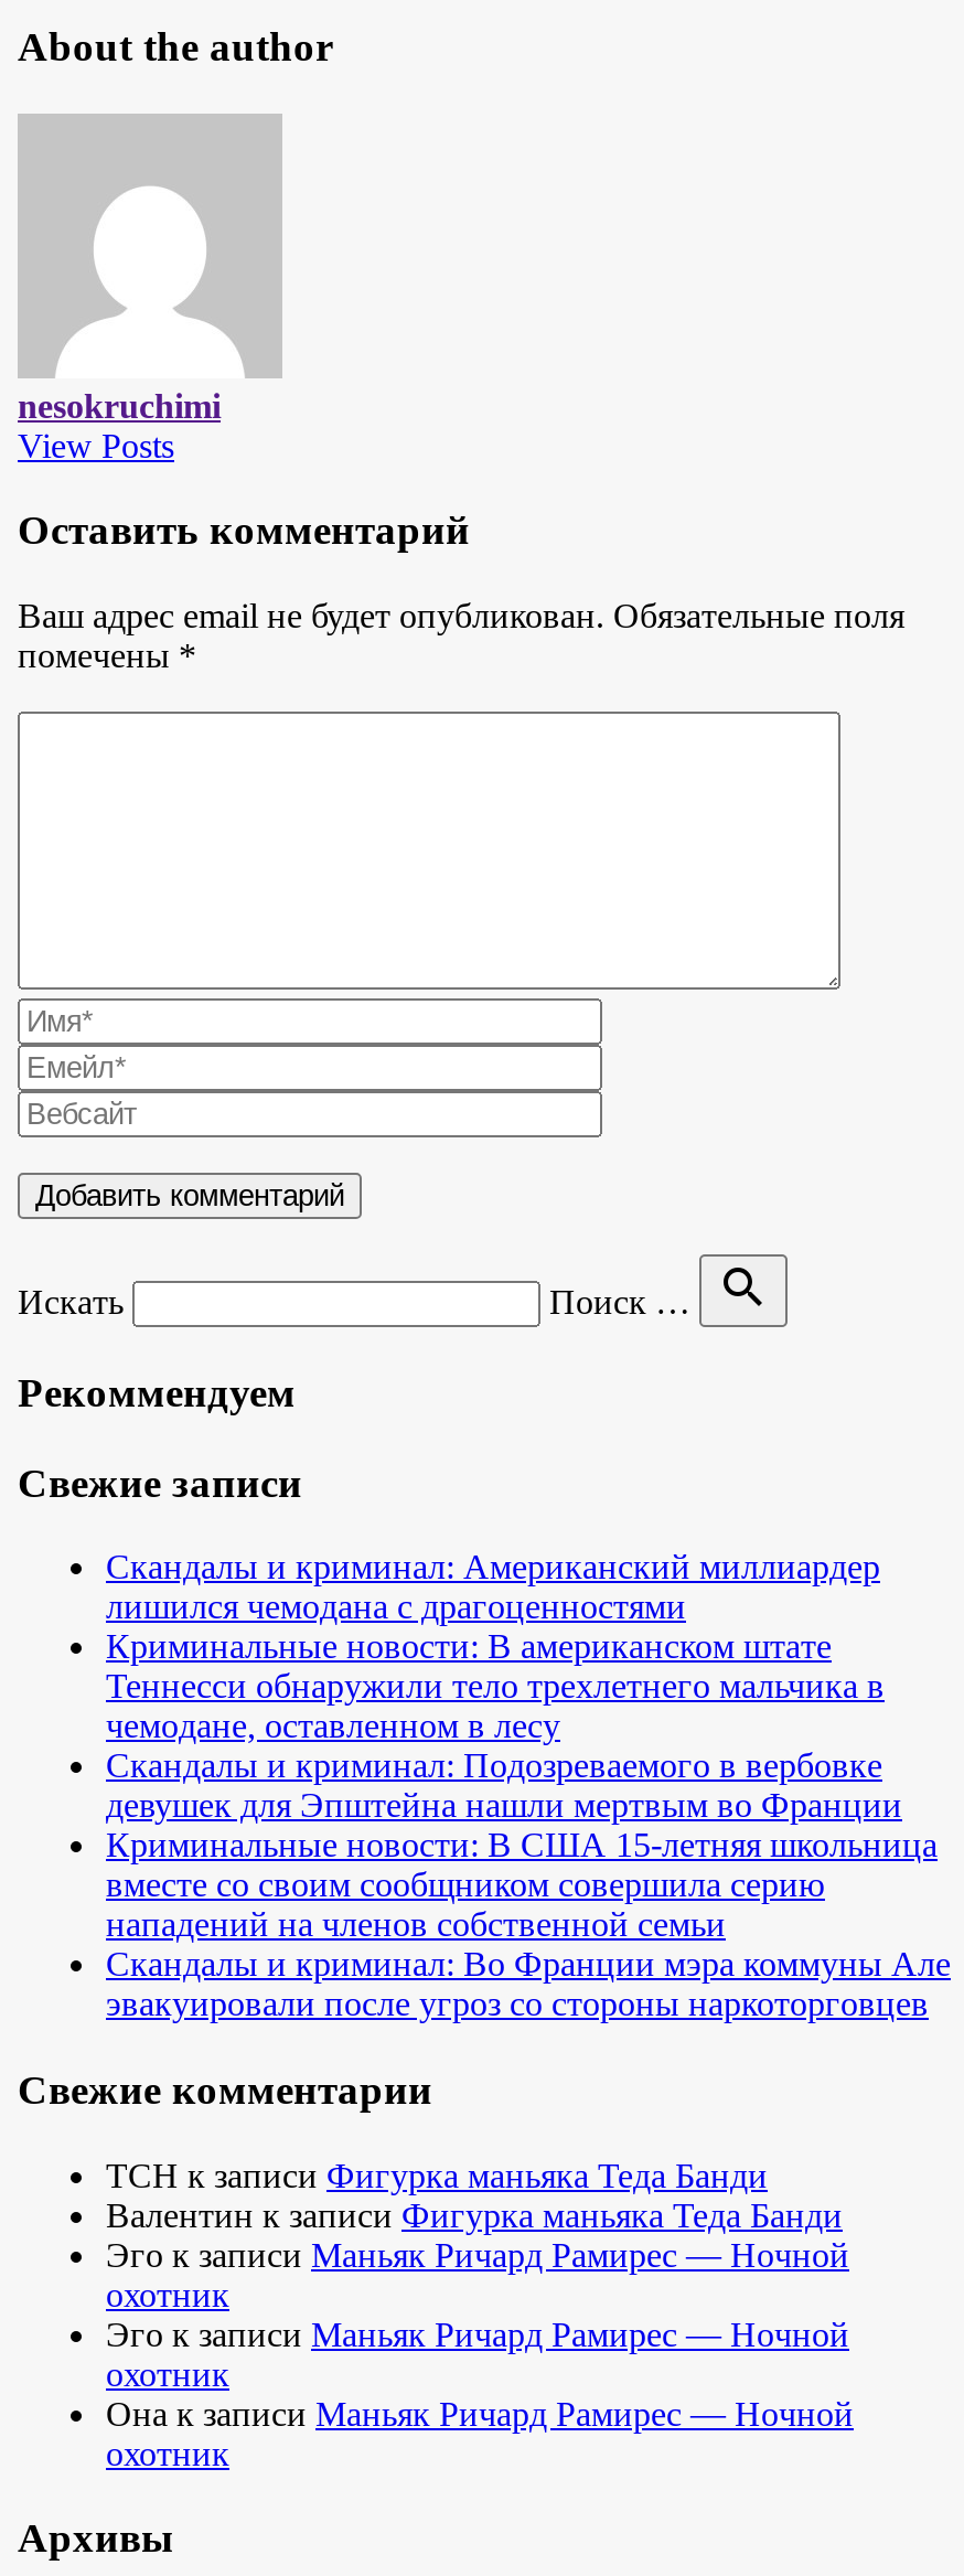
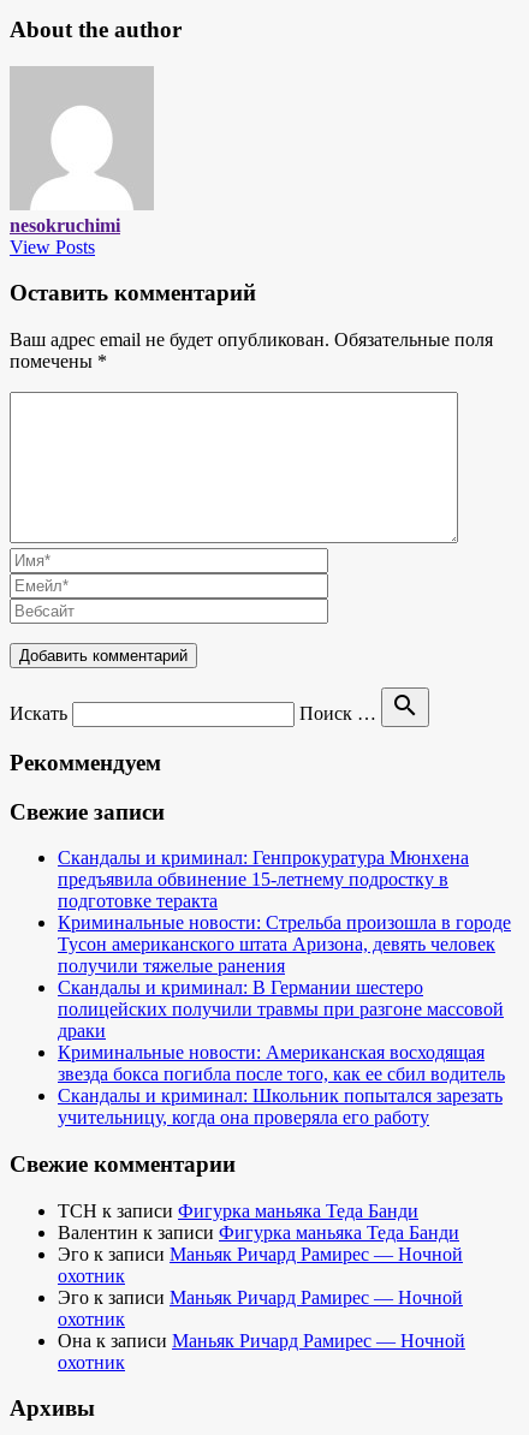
[106,1548,951,2023] Скандалы и криминал: Американский миллиардер | лишился чемодана с драгоценностями | Криминальные новости: В американском штате | Теннесси обнаружили тело трехлетнего мальчика в | чемодане, оставленном в лесу | Скандалы и криминал: Подозреваемого в вербовке | девушек для Эпштейна нашли мертвым во Франции | Криминальные новости: В США 15-летняя школьница | вместе со своим сообщником совершила серию | нападений на членов собственной семьи | Скандалы и криминал: Во Франции мэра коммуны Але | эвакуировали после угроз со стороны наркоторговцев -> [58,848,511,1128] Скандалы и криминал: Генпрокуратура Мюнхена | предъявила обвинение 15-летнему подростку в | подготовке теракта | Криминальные новости: Стрельба произошла в городе | Тусон американского штата Аризона, девять человек | получили тяжелые ранения | Скандалы и криминал: В Германии шестеро | полицейских получили травмы при разгоне массовой | драки | Криминальные новости: Американская восходящая | звезда бокса погибла после того, как ее сбил водитель | Скандалы и криминал: Школьник попытался зарезать | учительницу, когда она проверяла его работу

